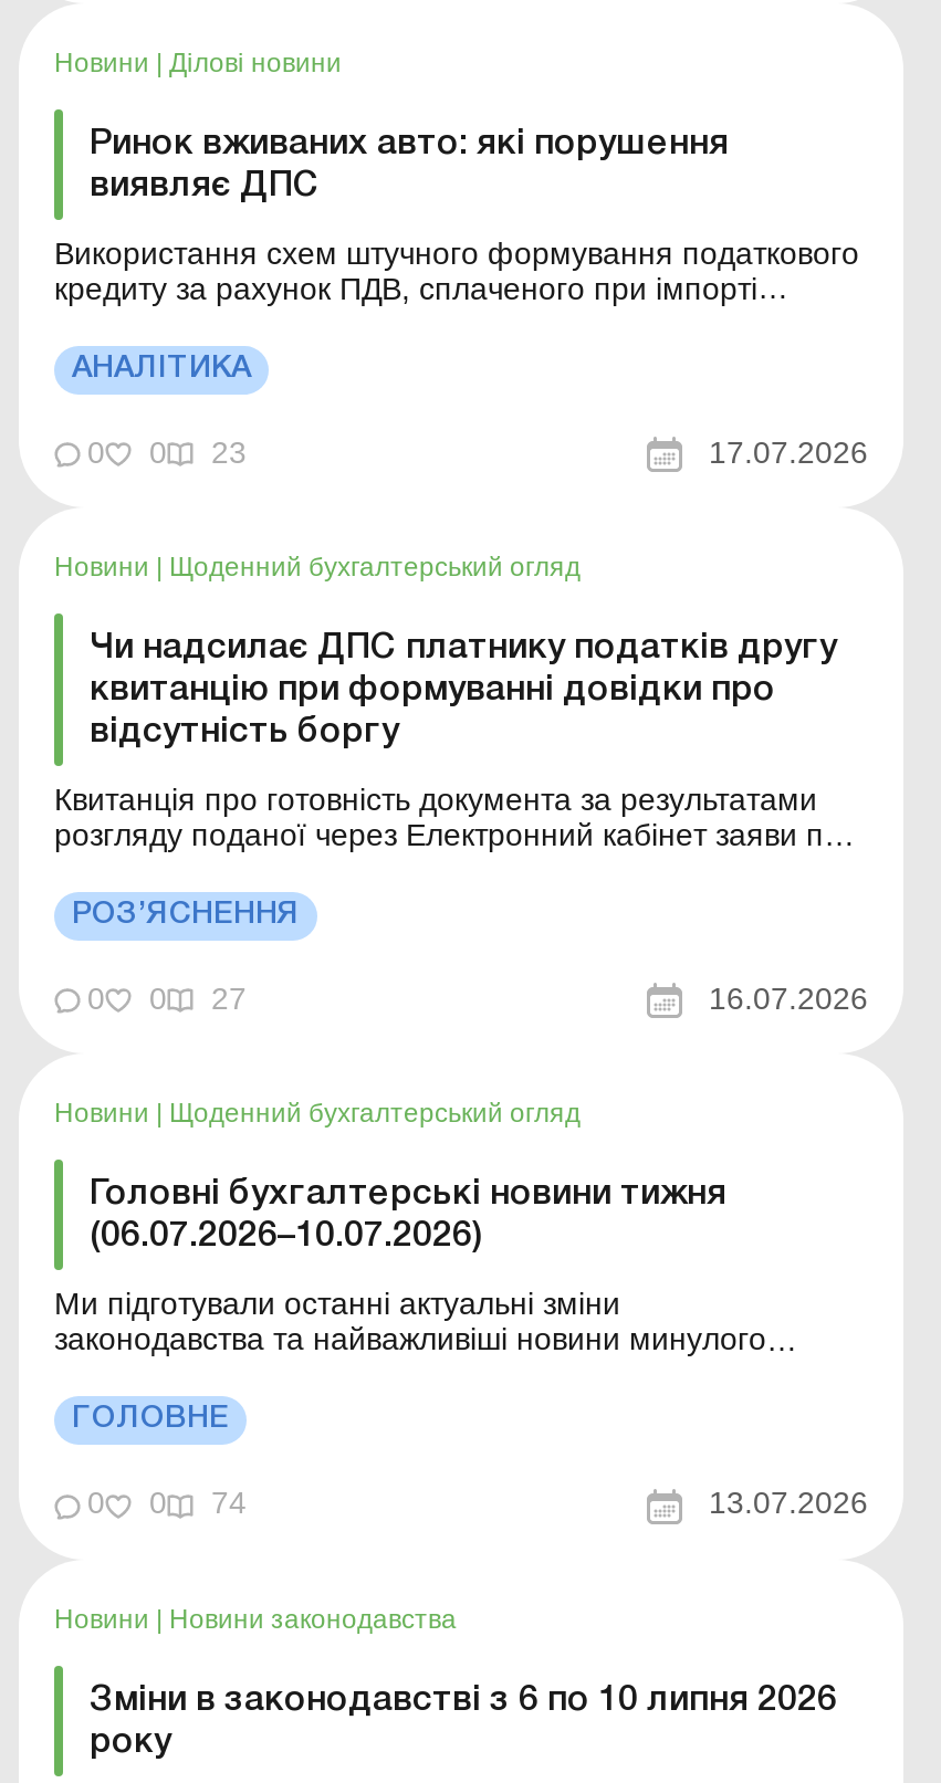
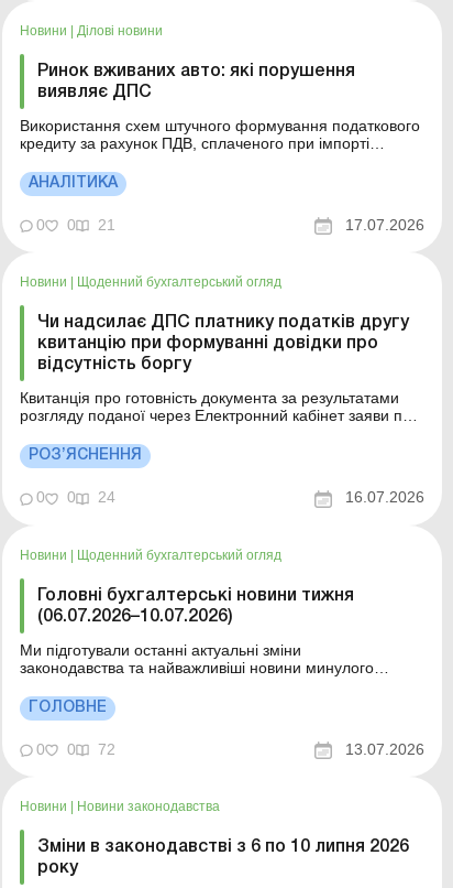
[211,434,247,469] 23 -> [98,216,115,234] 21
[87,980,247,1016] 0 0 27 -> [36,489,115,506] 0 0 24
[87,1485,247,1521] 0 0 74 -> [36,740,115,758] 0 0 72

